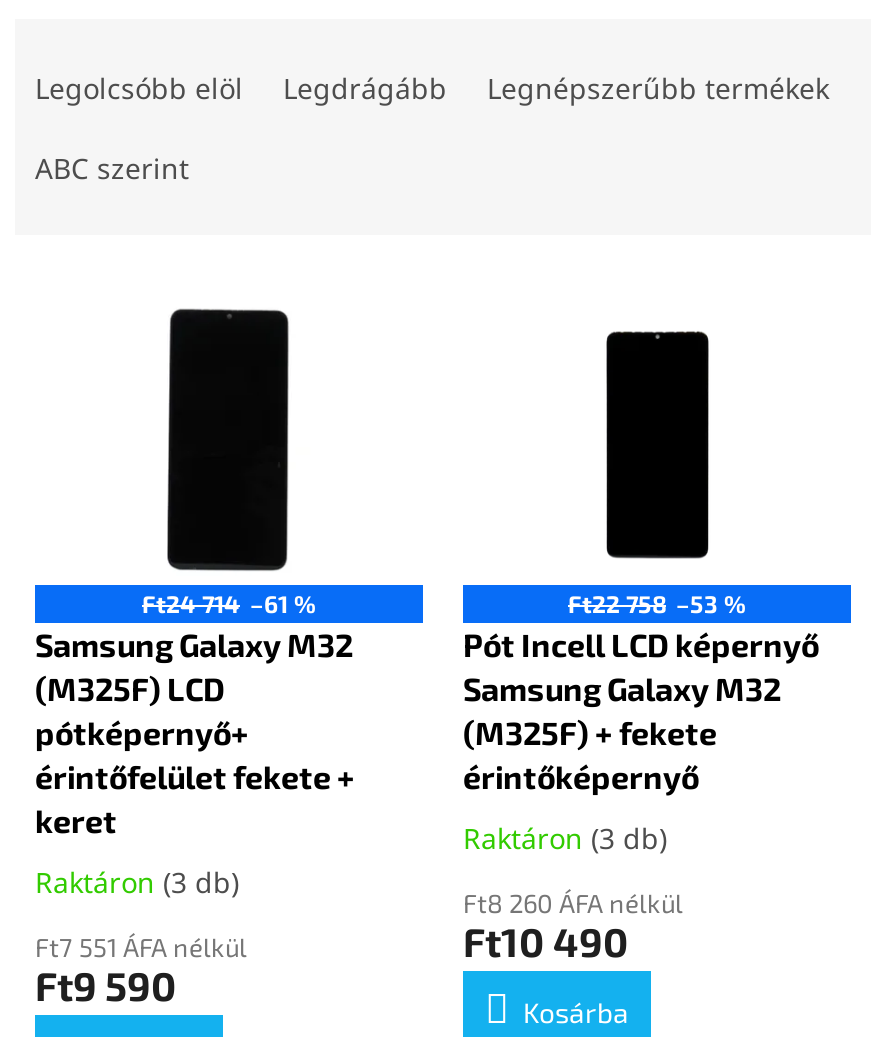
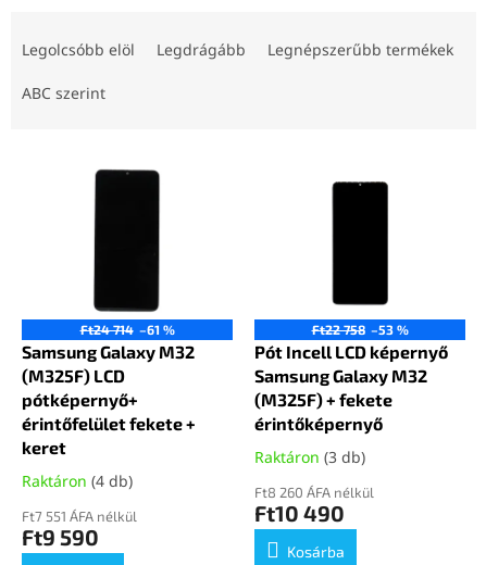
[35,862,239,900] Raktáron (3 db) -> [22,470,133,491] Raktáron (4 db)

